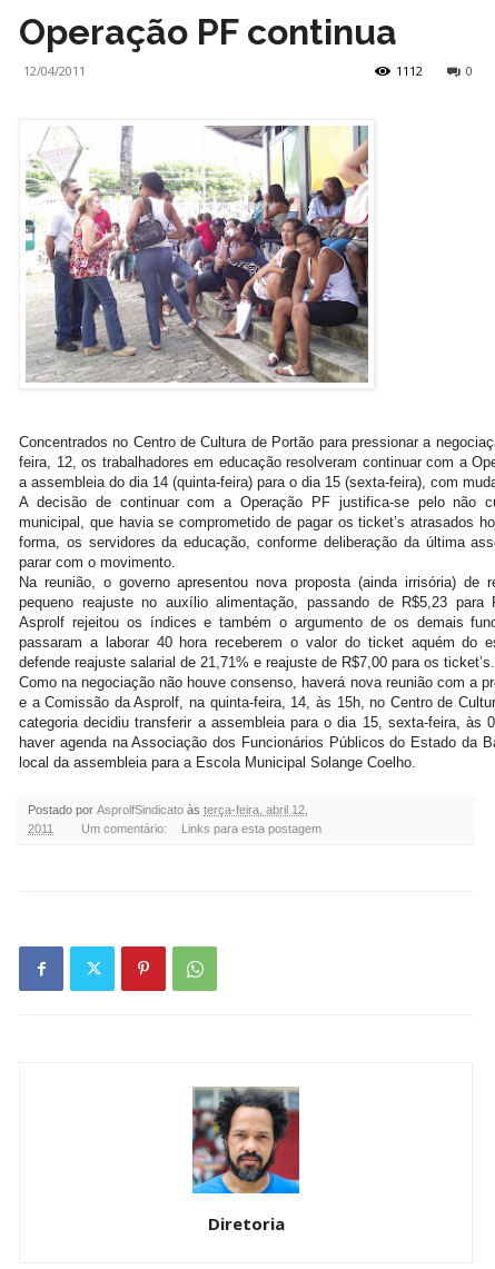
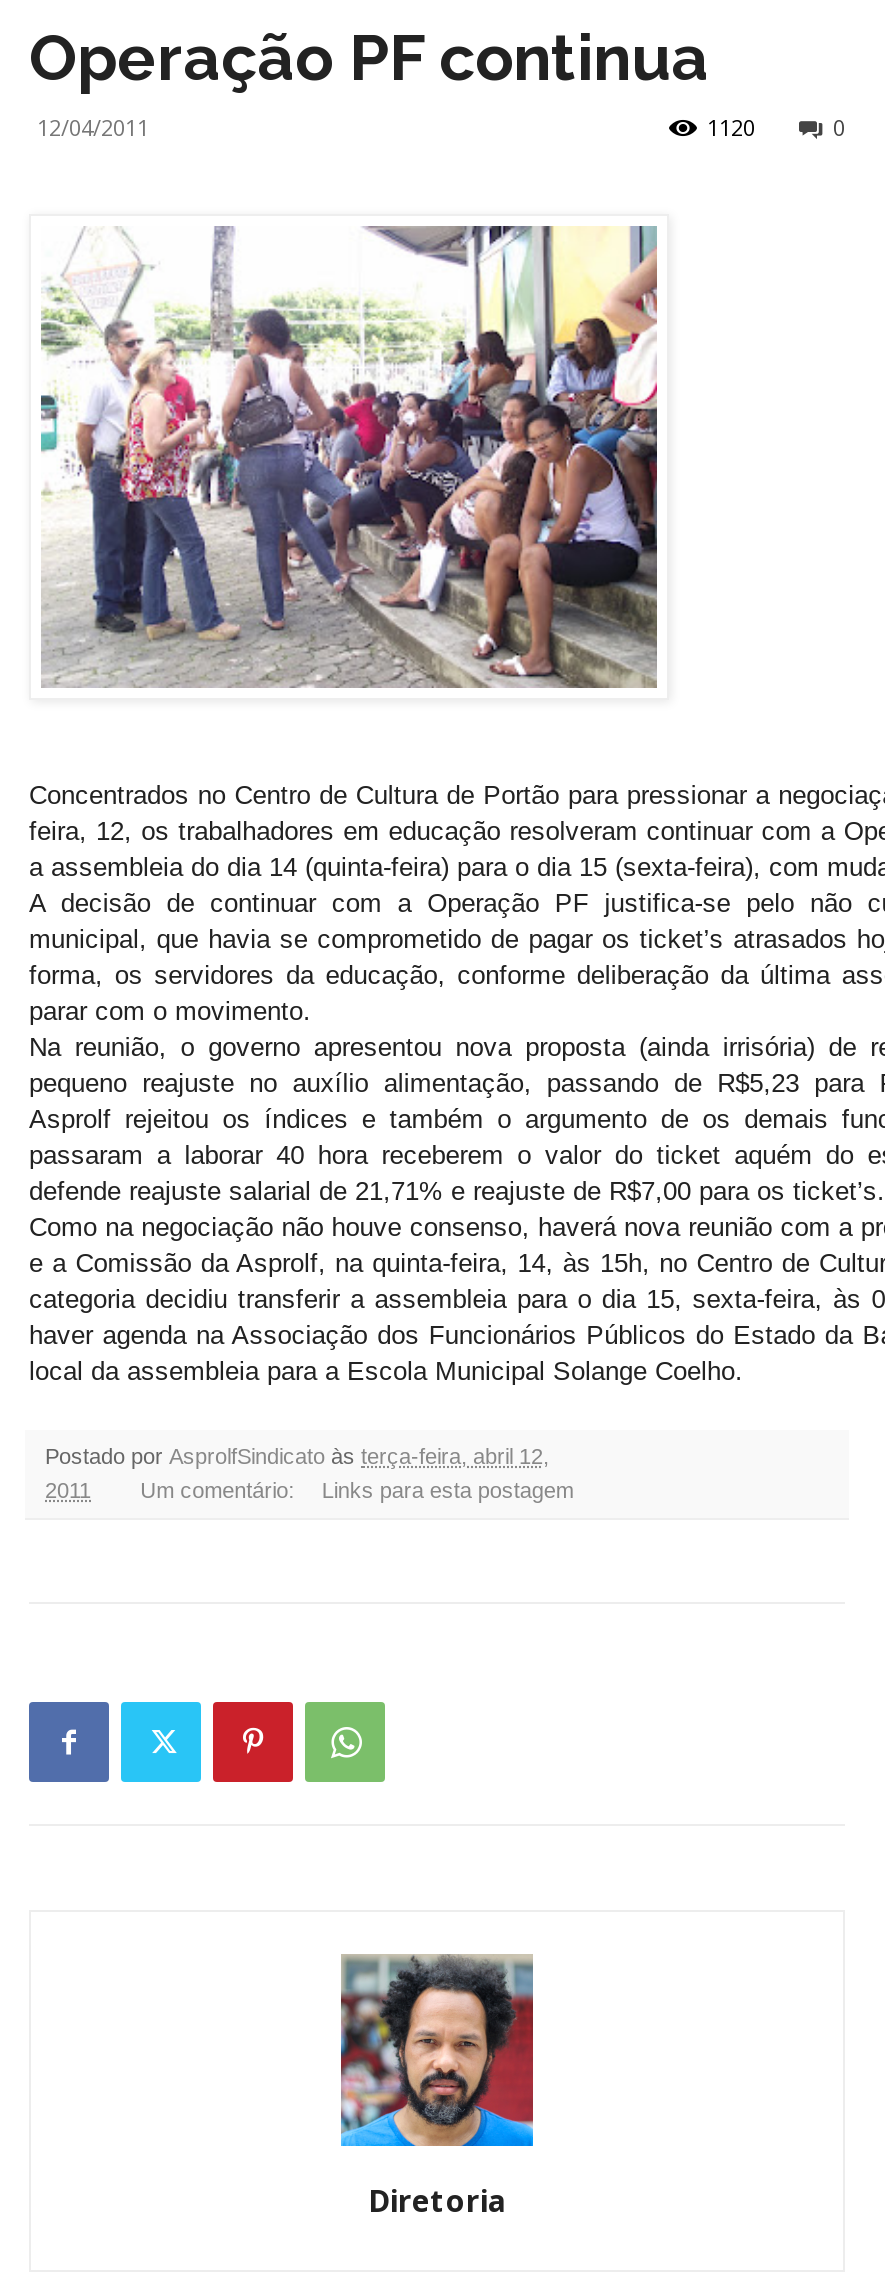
[396,62,423,79] 1112 -> [707,112,755,142] 1120

